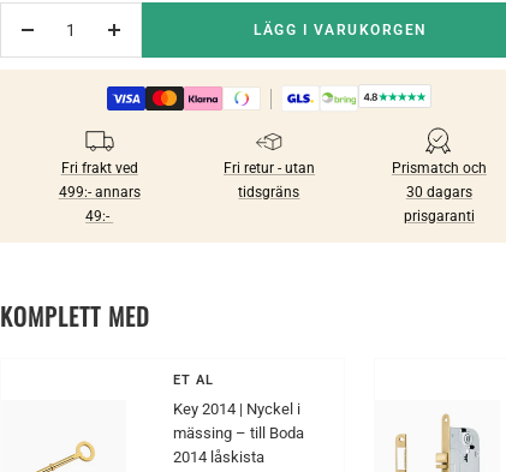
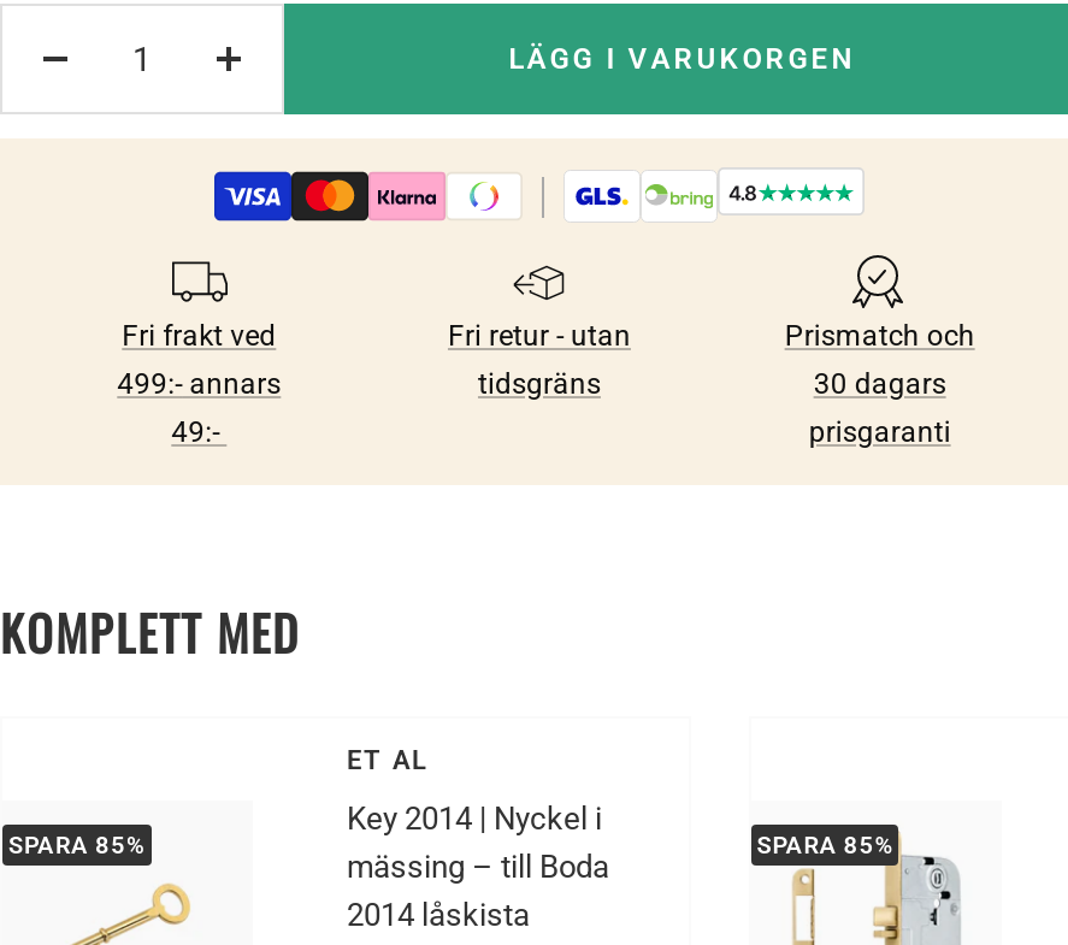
none -> [8,831,144,857] SPARA 85%
none -> [757,831,893,857] SPARA 85%

